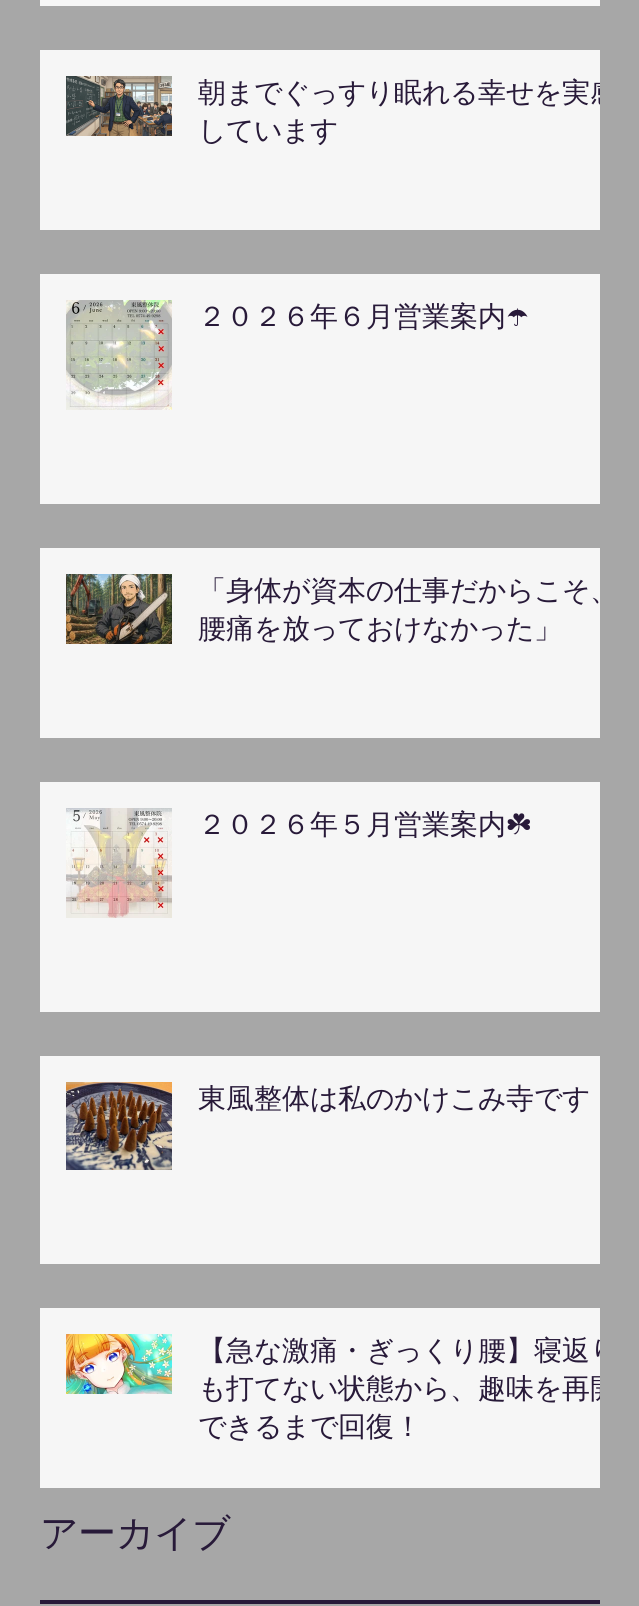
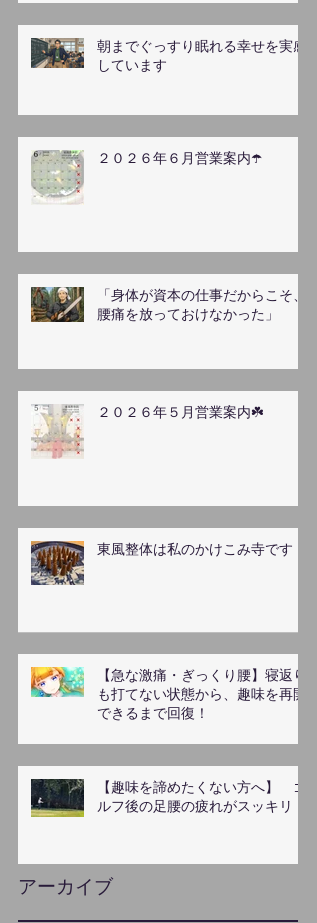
none -> [97,777,307,814] 【趣味を諦めたくない方へ】 ゴ | ルフ後の足腰の疲れがスッキリ！

